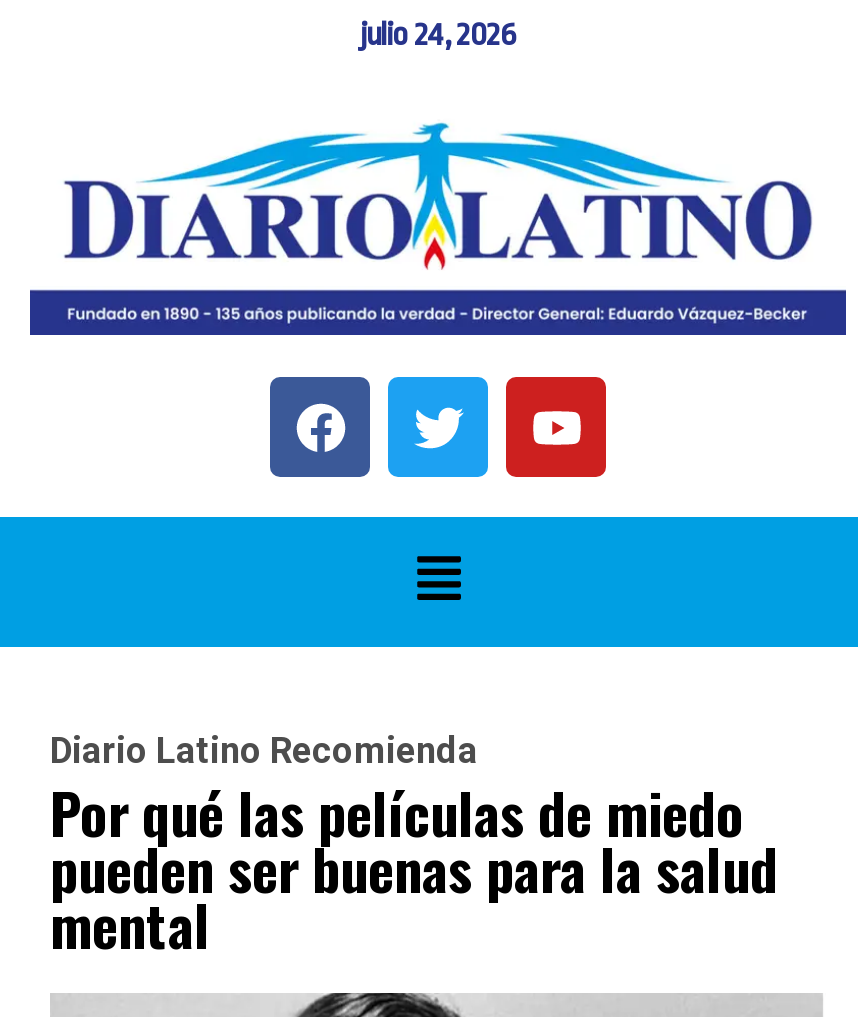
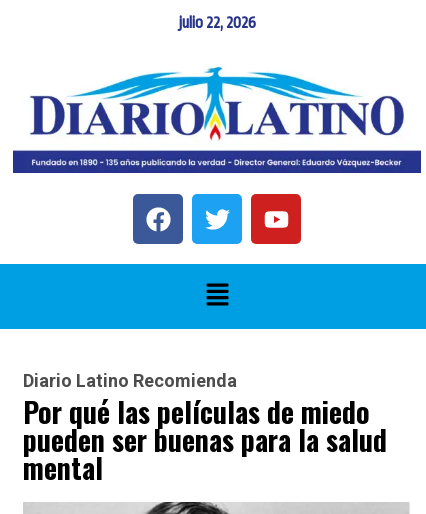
[360,17,516,53] julio 24, 2026 -> [178,14,255,32] julio 22, 2026

